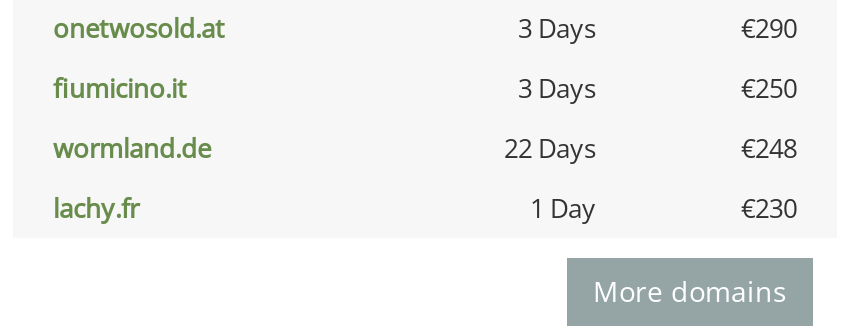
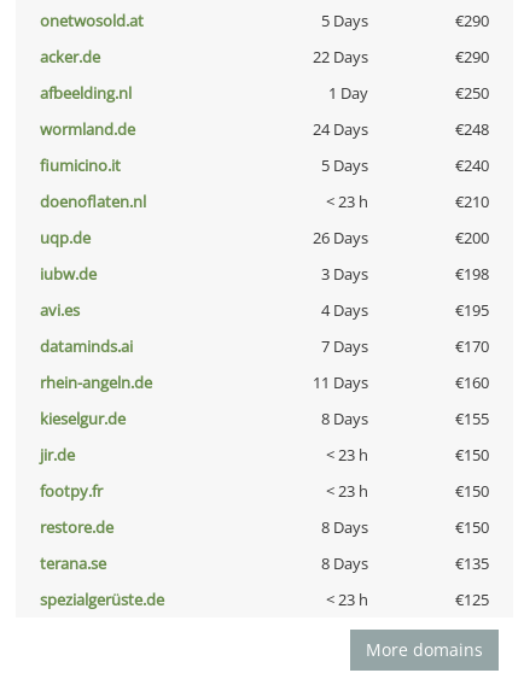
[518,10,596,46] 3 Days -> [321,10,368,31] 5 Days
[53,70,596,106] fiumicino.it | 3 Days -> [40,46,489,104] acker.de | 22 Days | €290 | afbeelding.nl | 1 Day
[504,130,596,166] 22 Days -> [312,118,368,140] 24 Days
[53,190,797,226] lachy.fr | 1 Day | €230 -> [40,154,489,610] fiumicino.it | 5 Days | €240 | doenoflaten.nl | < 23 h | €210 | uqp.de | 26 Days | €200 | iubw.de | 3 Days | €198 | avi.es | 4 Days | €195 | dataminds.ai | 7 Days | €170 | rhein-angeln.de | 11 Days | €160 | kieselgur.de | 8 Days | €155 | jir.de | < 23 h | €150 | footpy.fr | < 23 h | €150 | restore.de | 8 Days | €150 | terana.se | 8 Days | €135 | spezialgerüste.de | < 23 h | €125

